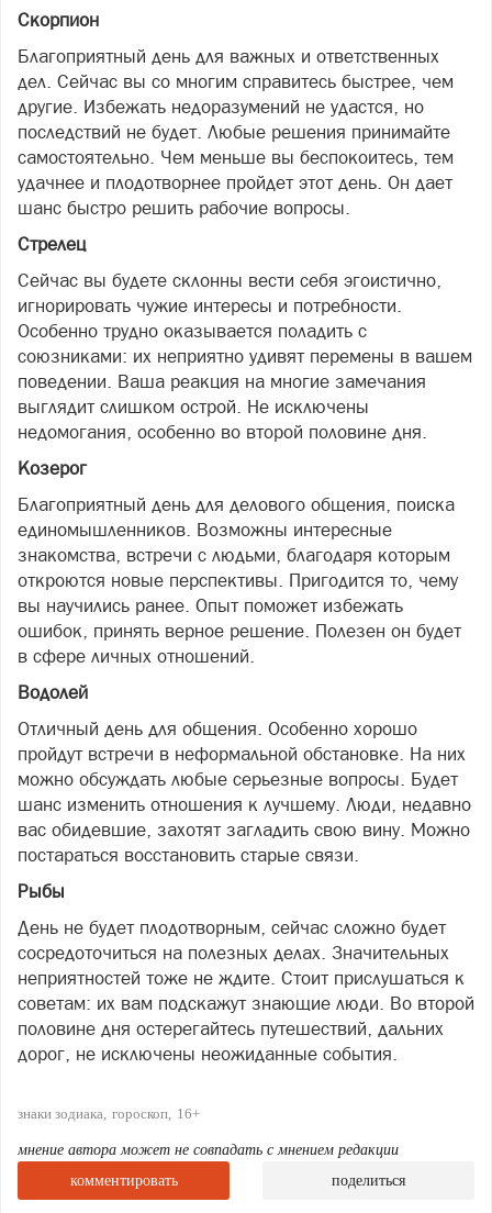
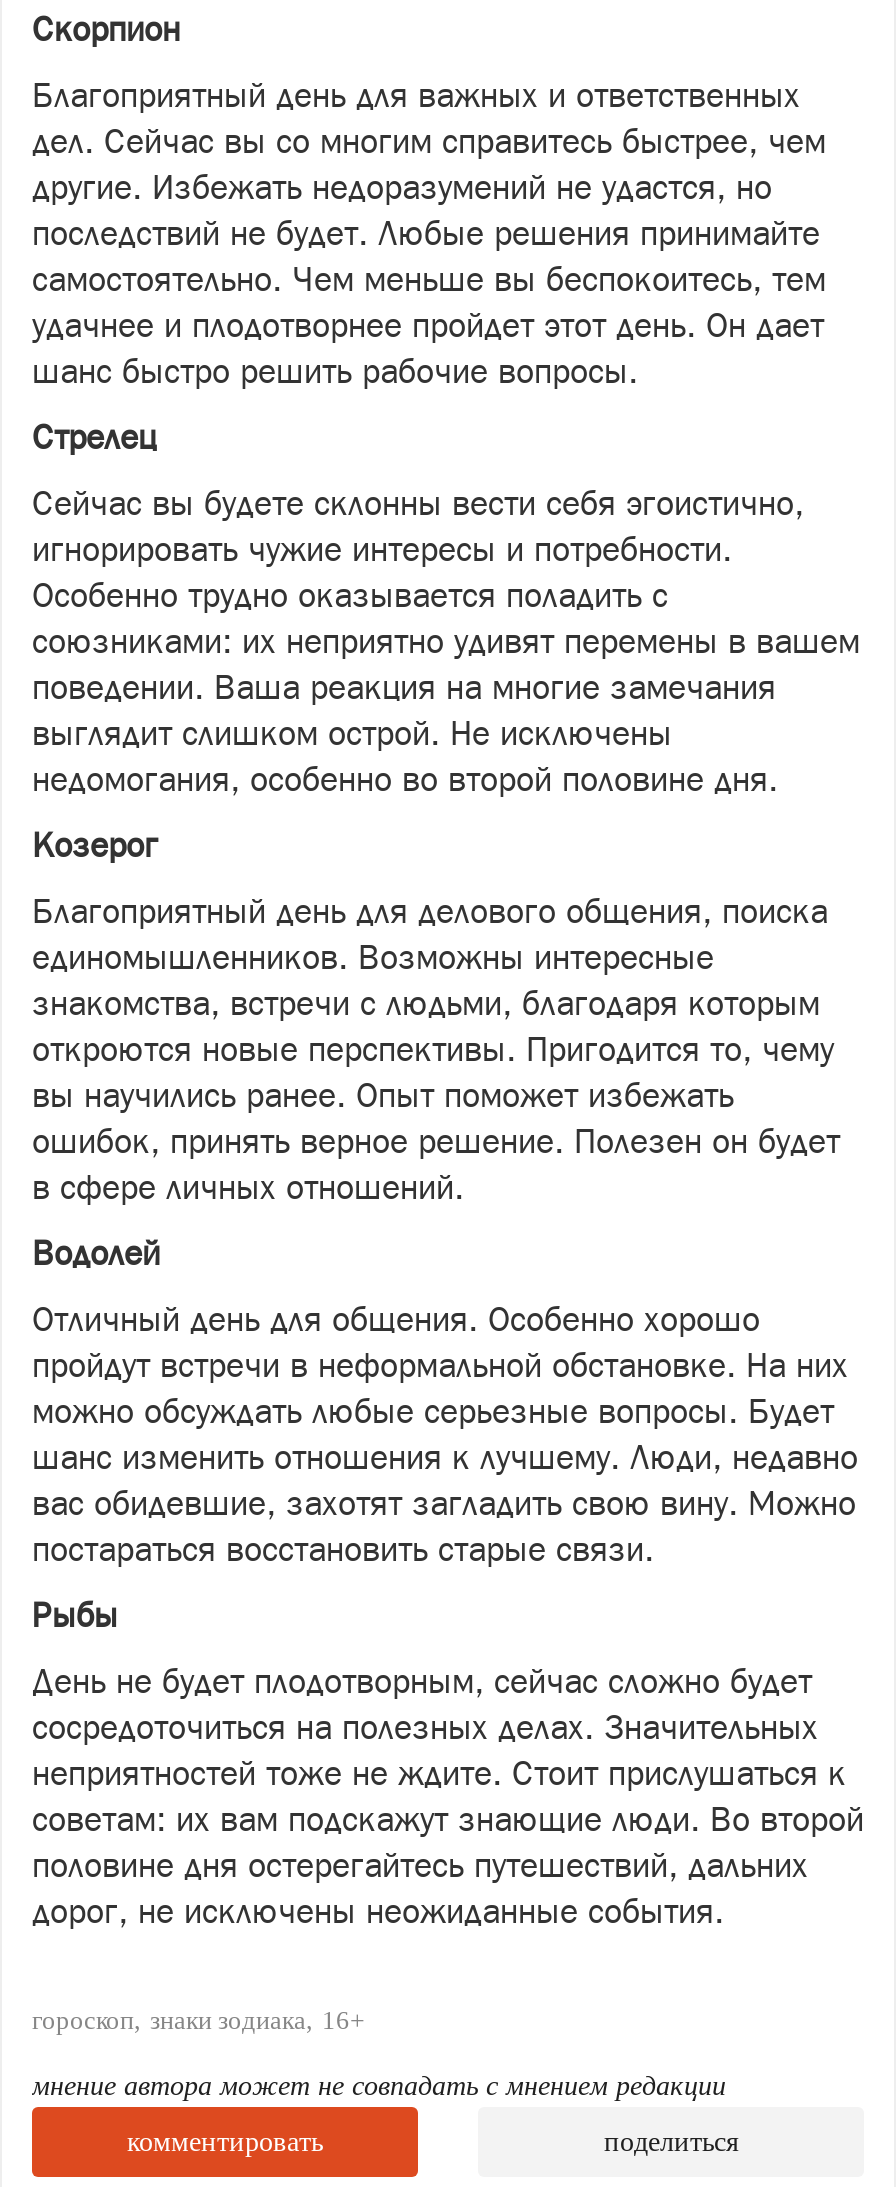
[18,1105,200,1122] знаки зодиака гороскоп 16+ -> [32,2005,364,2035] гороскоп знаки зодиака 16+

